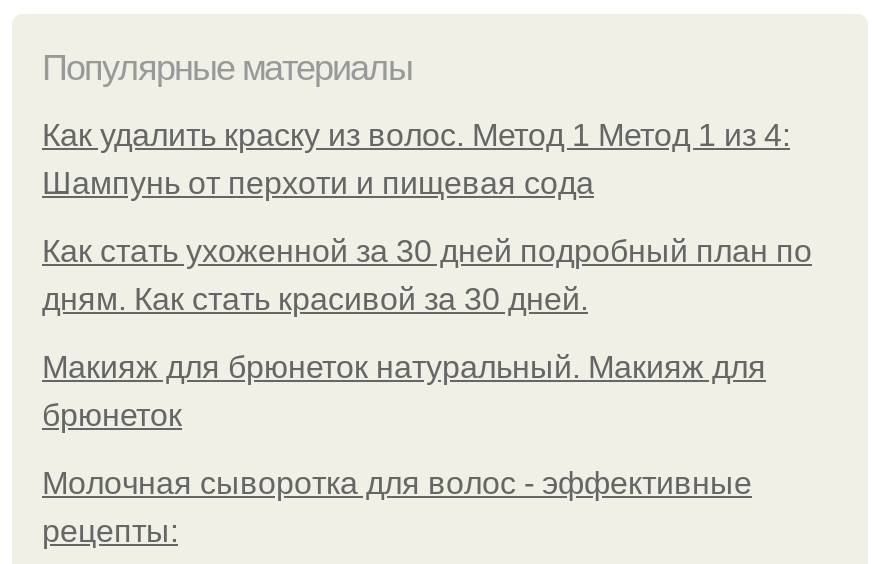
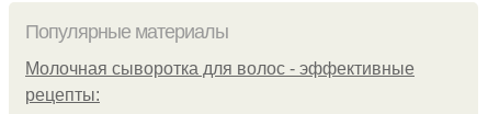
[42,119,812,433] Как удалить краску из волос. Метод 1 Метод 1 из 4: | Шампунь от перхоти и пищевая сода | Как стать ухоженной за 30 дней подробный план по | дням. Как стать красивой за 30 дней. | Макияж для брюнеток натуральный. Макияж для | брюнеток -> none

